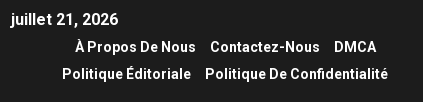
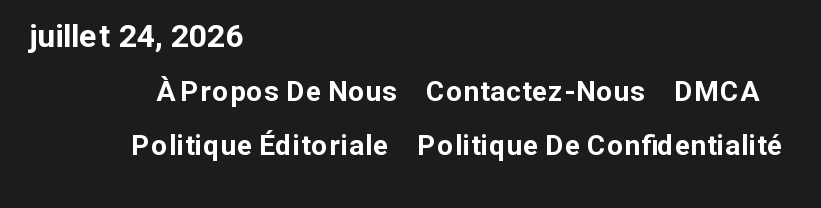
[11,10,118,29] juillet 21, 2026 -> [29,18,243,56] juillet 24, 2026

